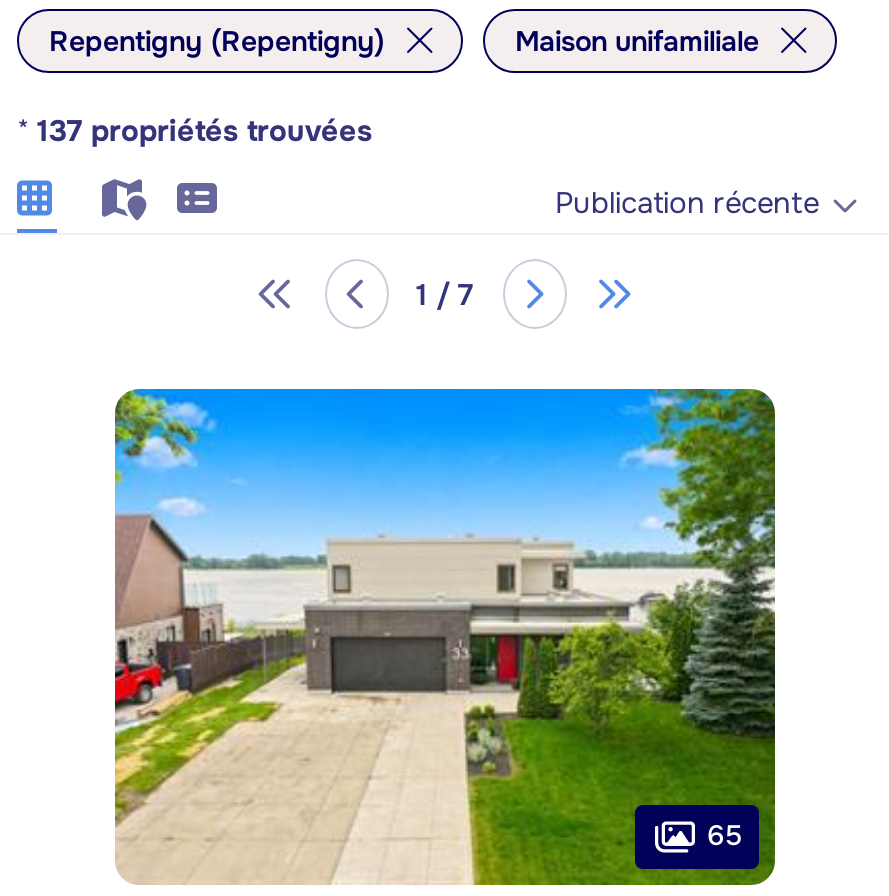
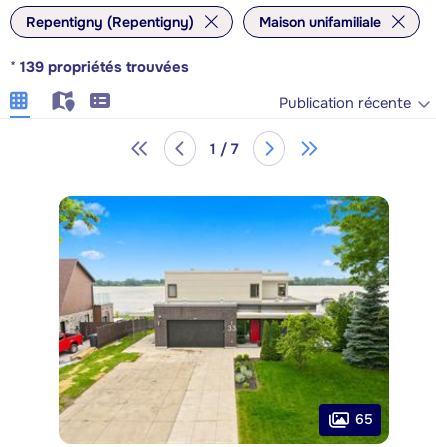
[17,113,373,151] * 137 propriétés trouvées -> [10,58,189,77] * 139 propriétés trouvées

